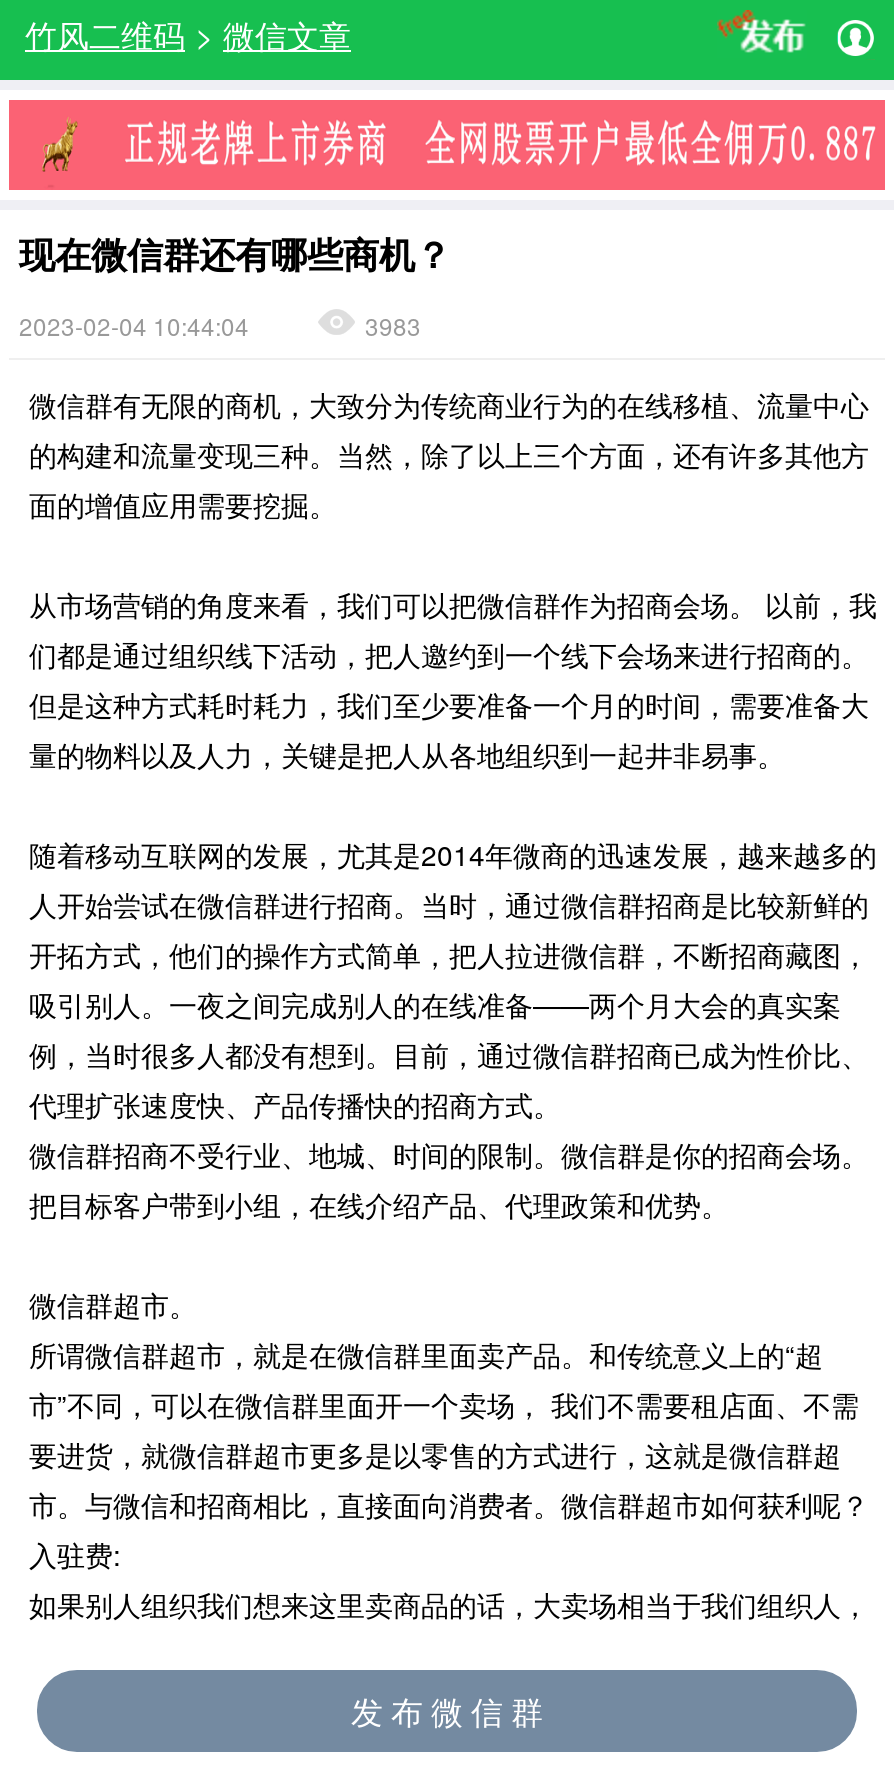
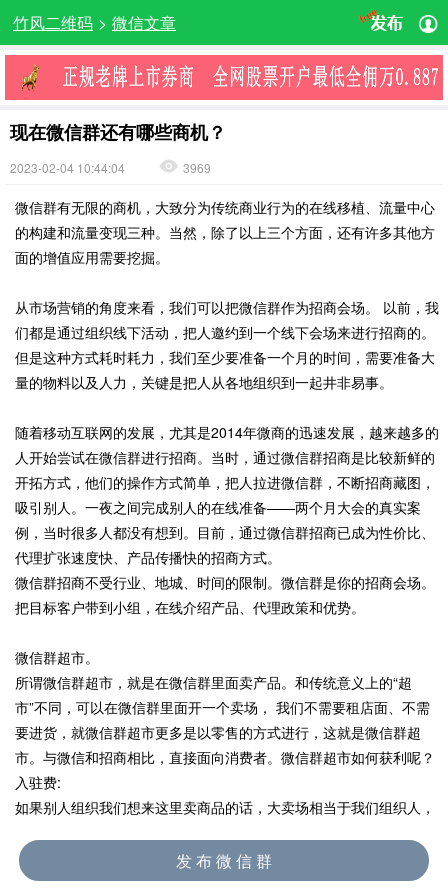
[365,308,421,342] 3983 -> [183,159,211,176] 3969

